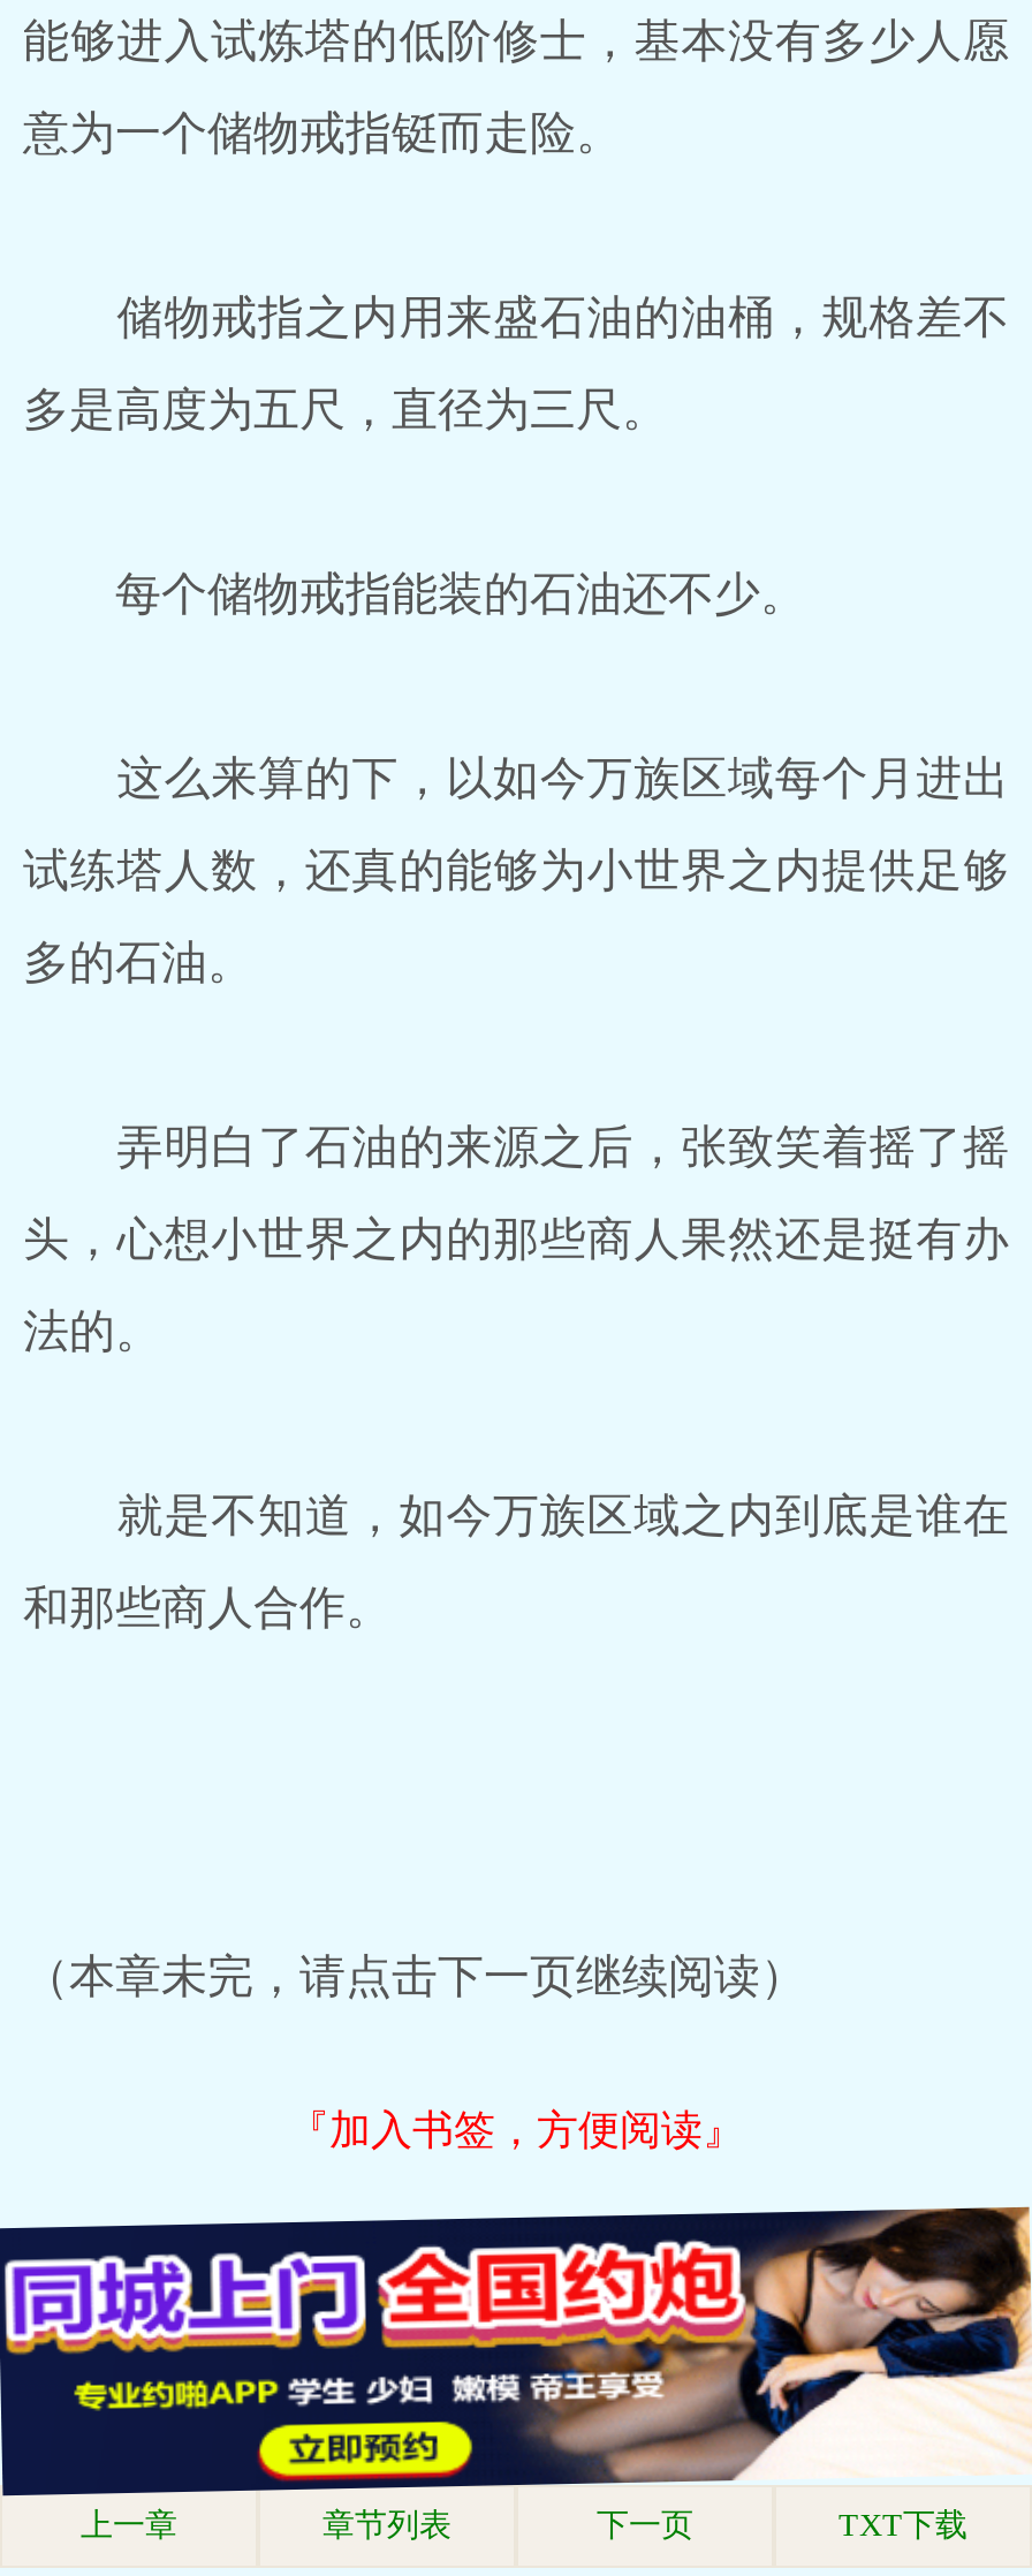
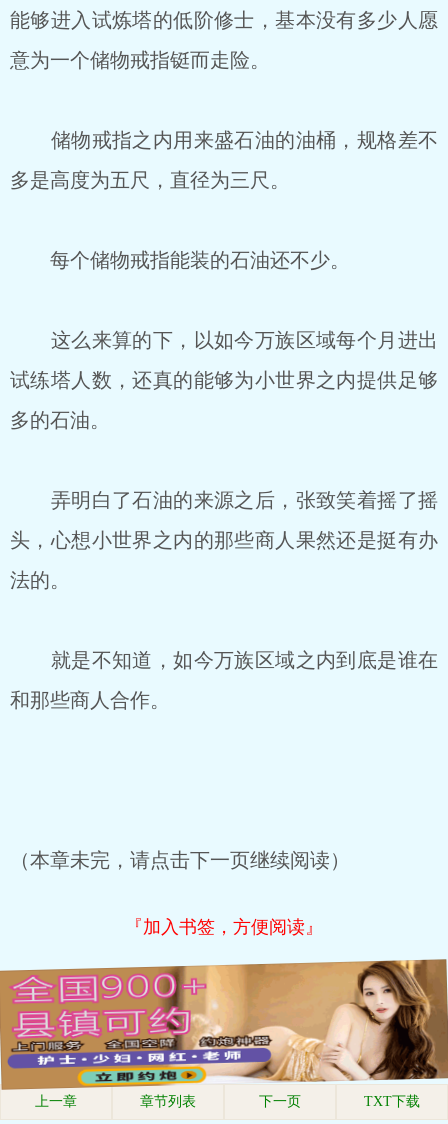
[7,2206,1025,2499] [image] -> [3,959,445,1091] [image]

